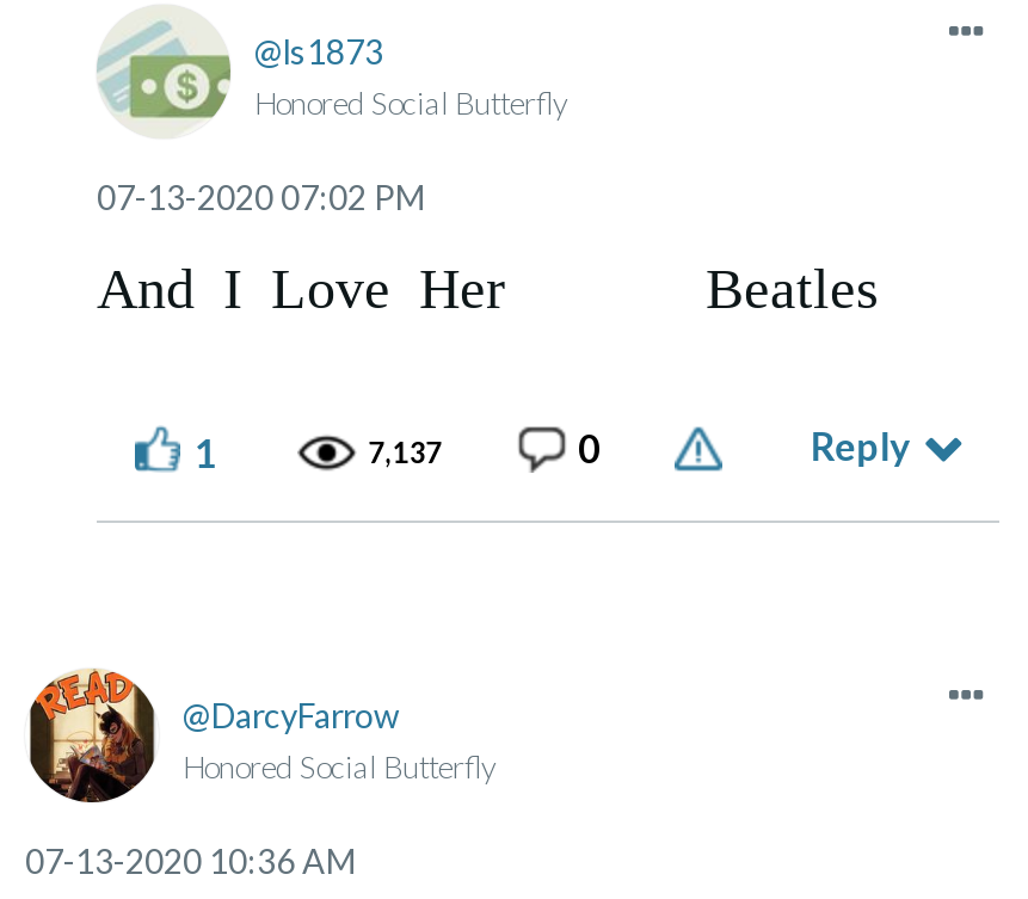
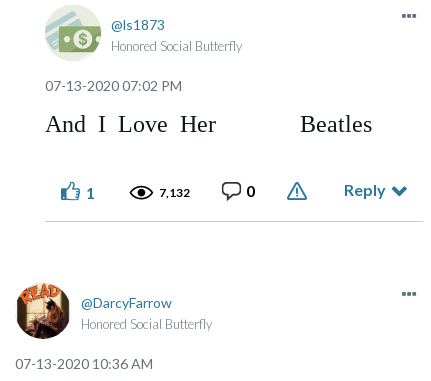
[368,434,442,470] 7,137 -> [159,185,190,200] 7,132

